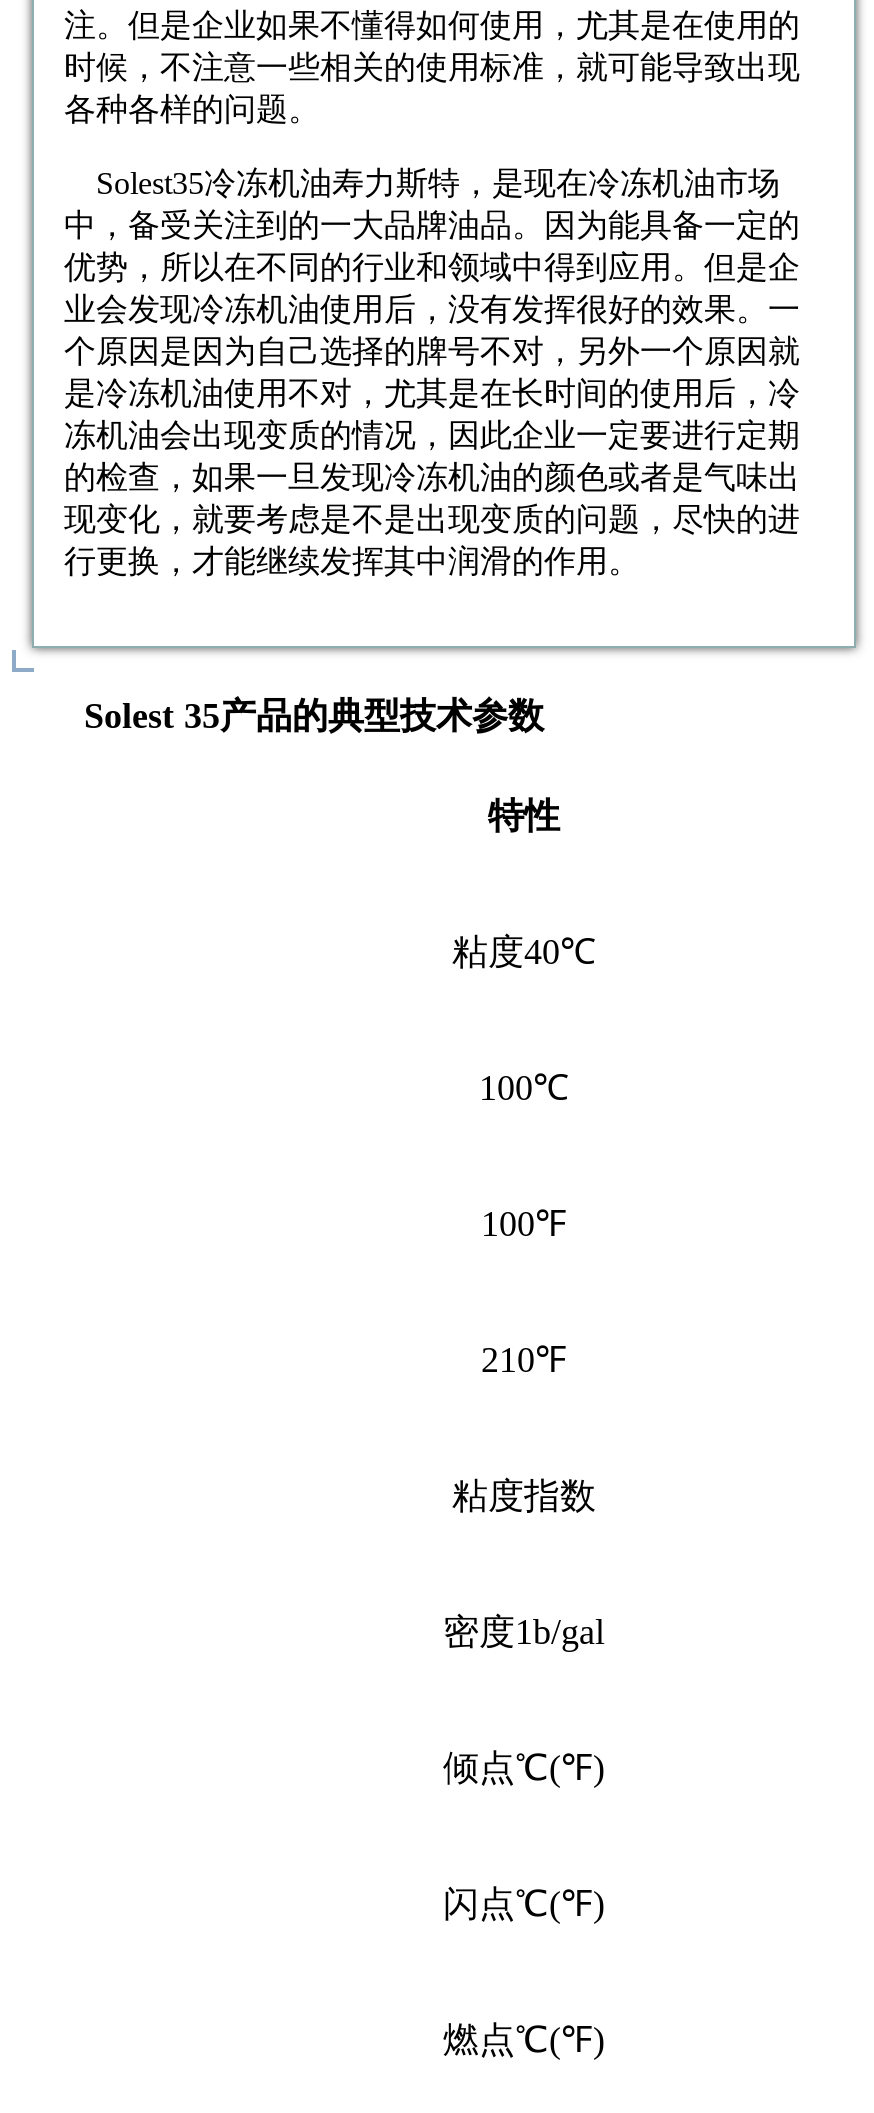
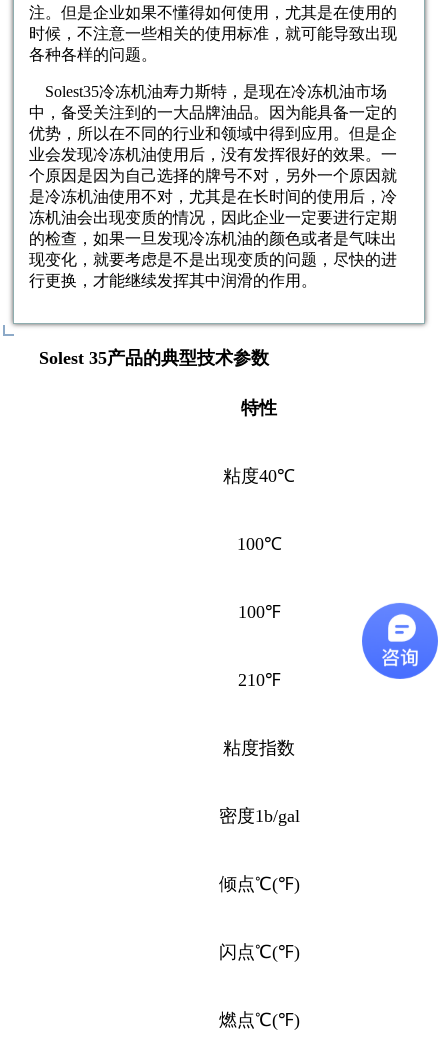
none -> [361,602,439,680] [image]

